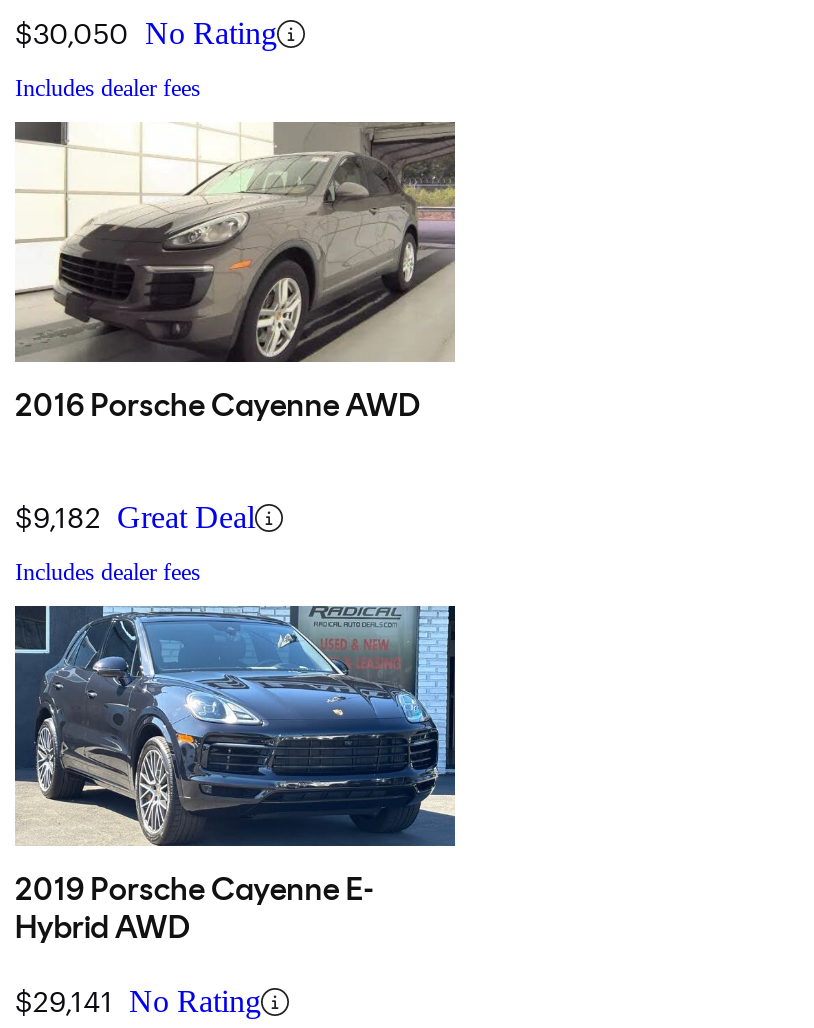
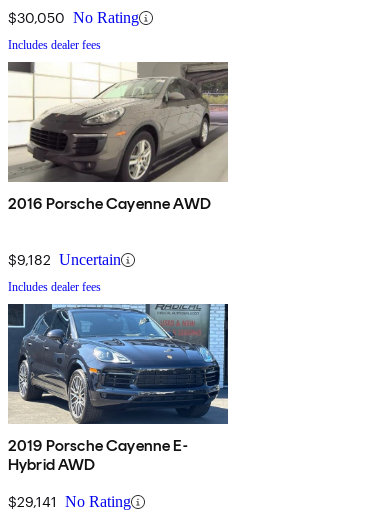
[15,501,255,535] $9,182 Great Deal -> [8,251,121,268] $9,182 Uncertain

